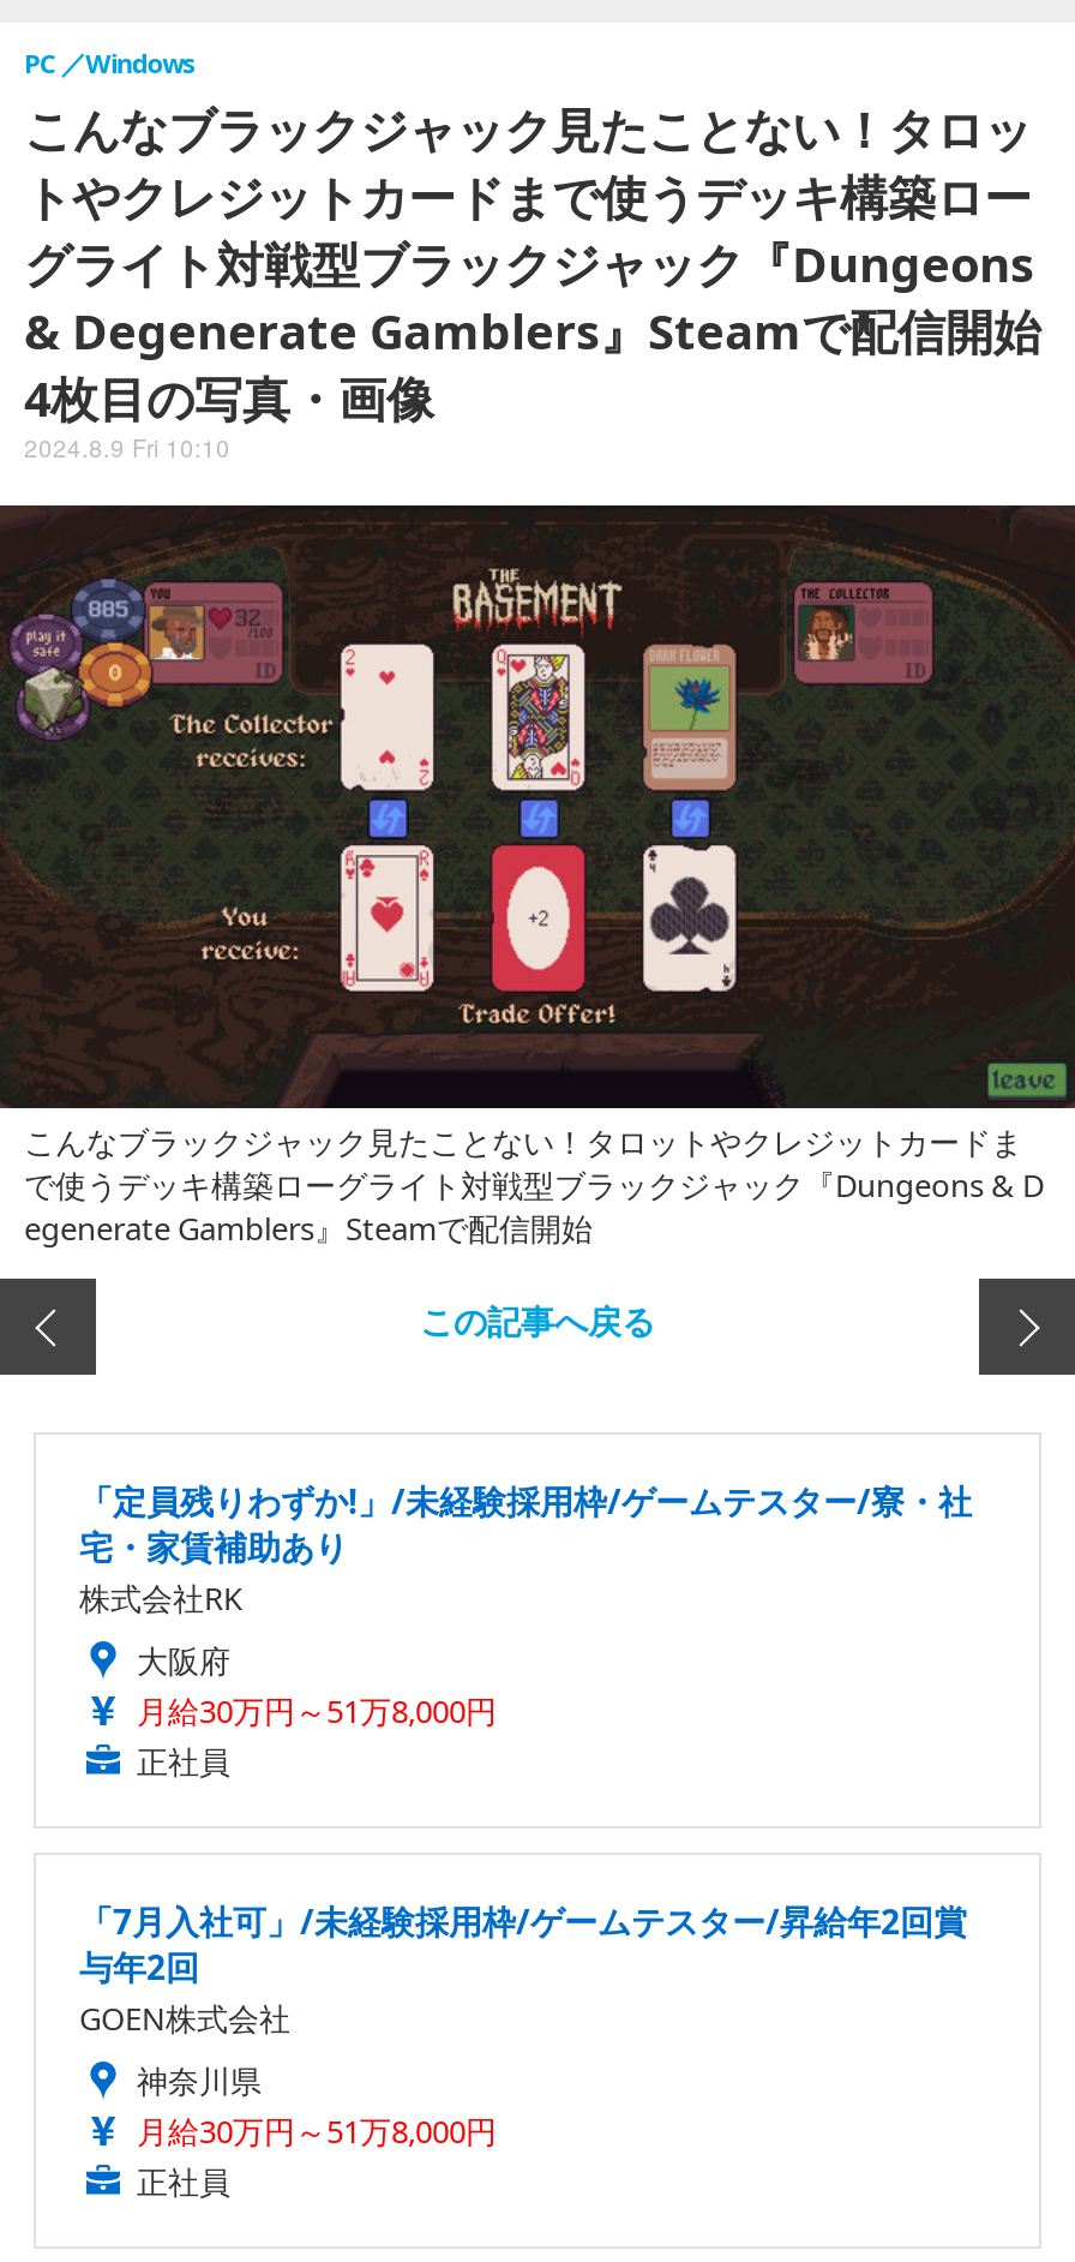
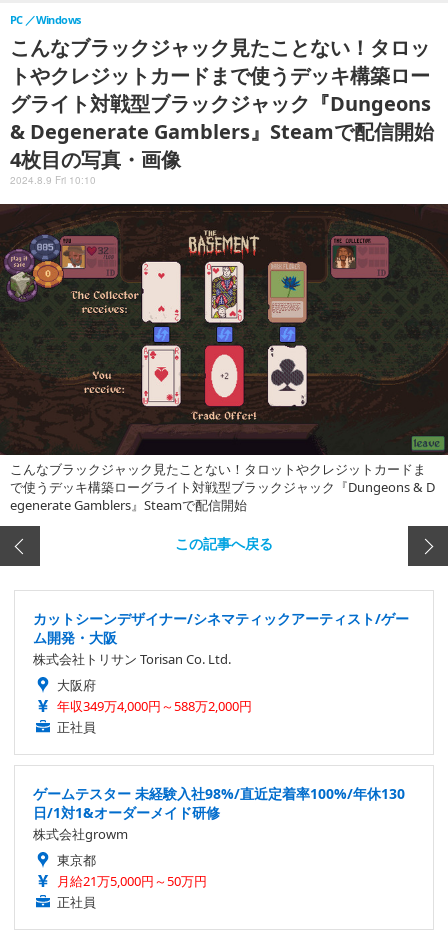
[79,1479,972,1621] 「定員残りわずか!」/未経験採用枠/ゲームテスター/寮・社 | 宅・家賃補助あり | 株式会社RK -> [33,609,409,668] カットシーンデザイナー/シネマティックアーティスト/ゲー | ム開発・大阪 | 株式会社トリサン Torisan Co. Ltd.
[137,1690,497,1733] 月給30万円～51万8,000円 -> [57,697,252,715] 年収349万4,000円～588万2,000円
[79,1899,967,2154] 「7月入社可」/未経験採用枠/ゲームテスター/昇給年2回賞 | 与年2回 | GOEN株式会社 | 神奈川県 | 月給30万円～51万8,000円 -> [33,784,405,890] ゲームテスター 未経験入社98%/直近定着率100%/年休130 | 日/1対1&オーダーメイド研修 | 株式会社growm | 東京都 | 月給21万5,000円～50万円

